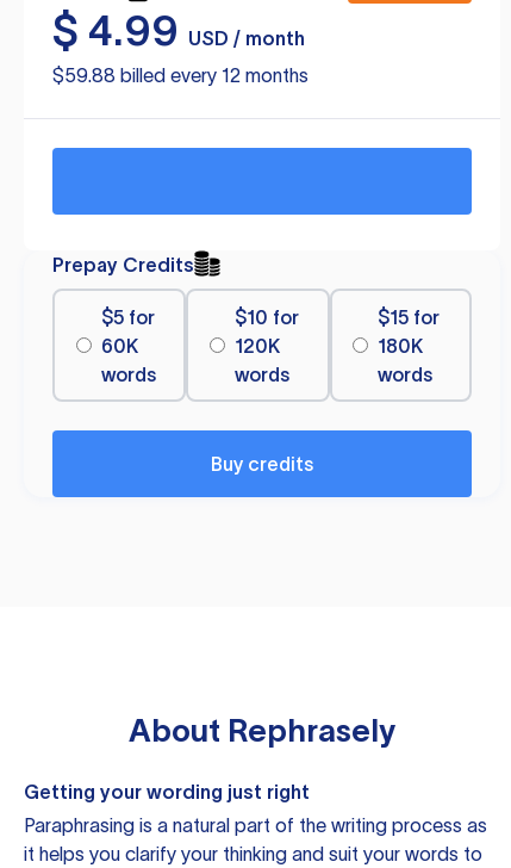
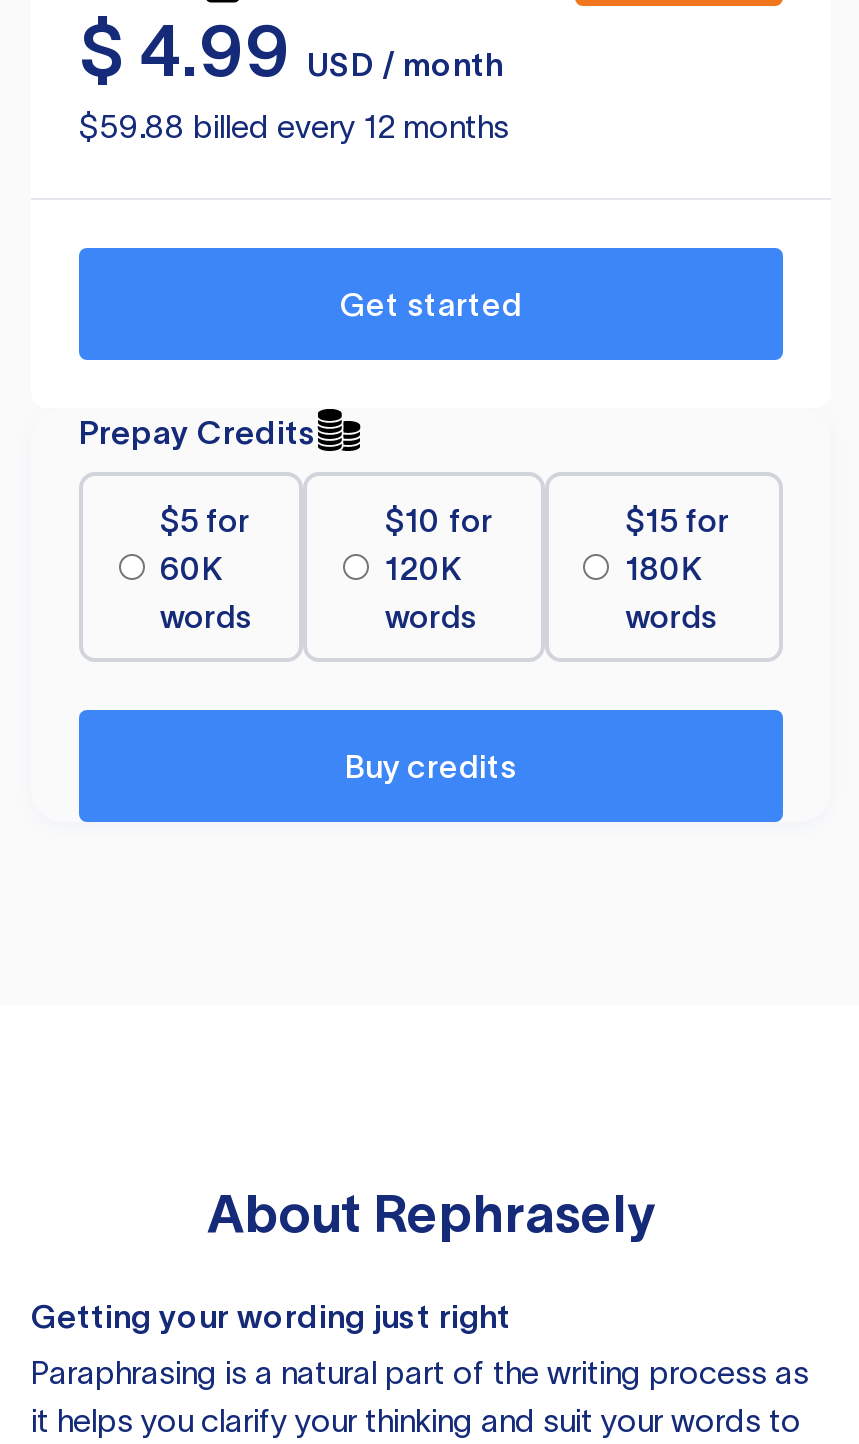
none -> [340,286,522,322] Get started

